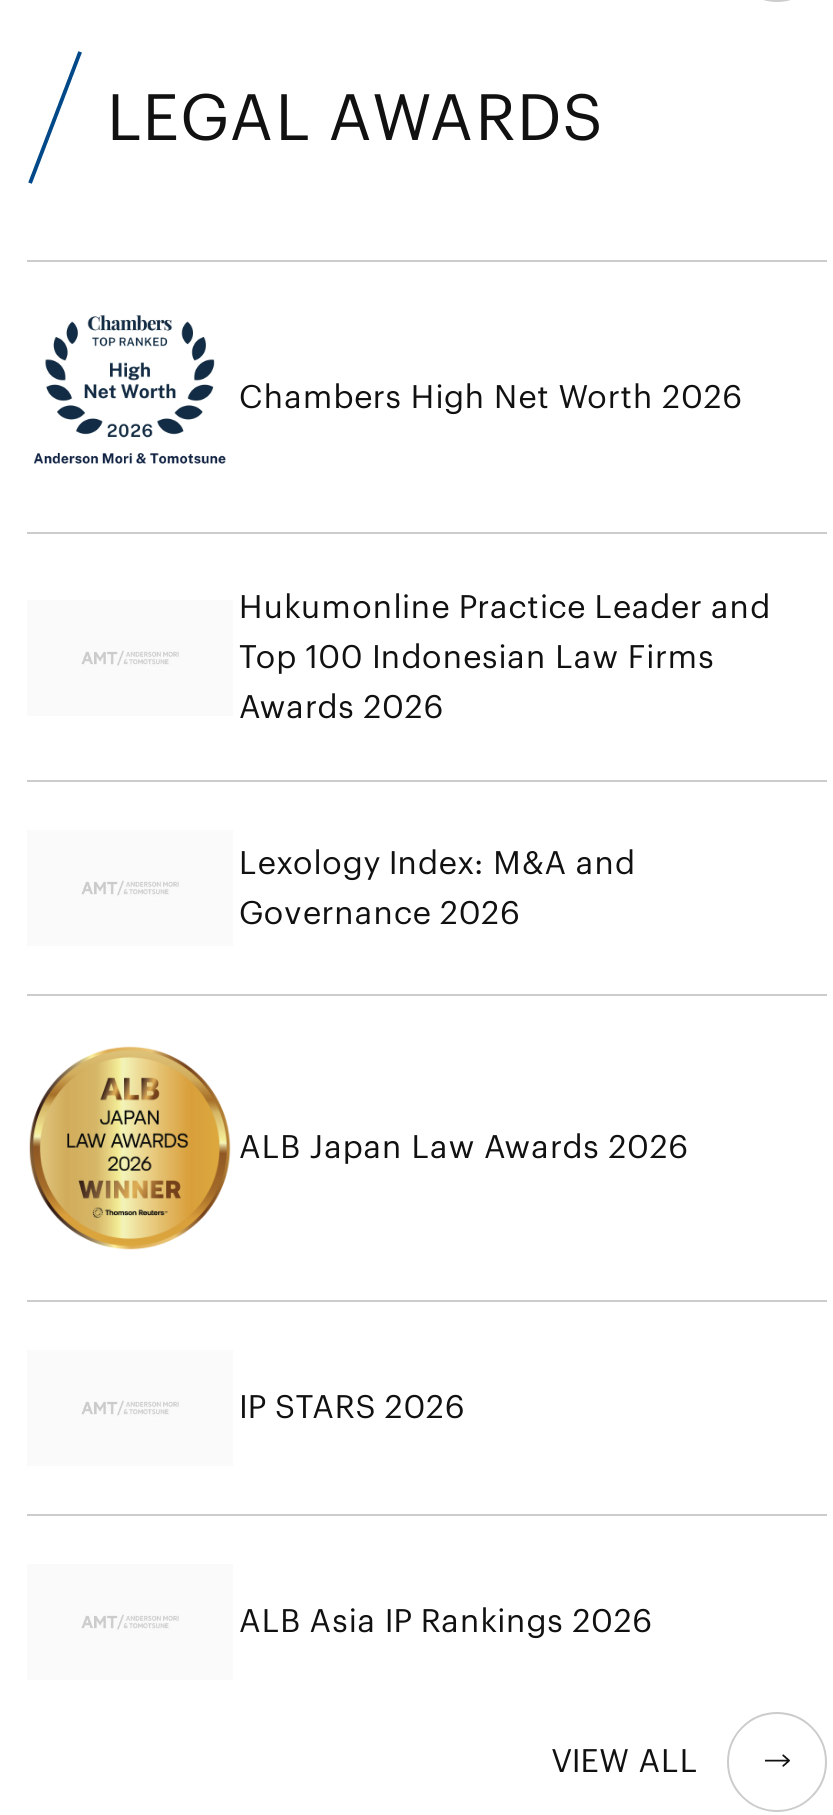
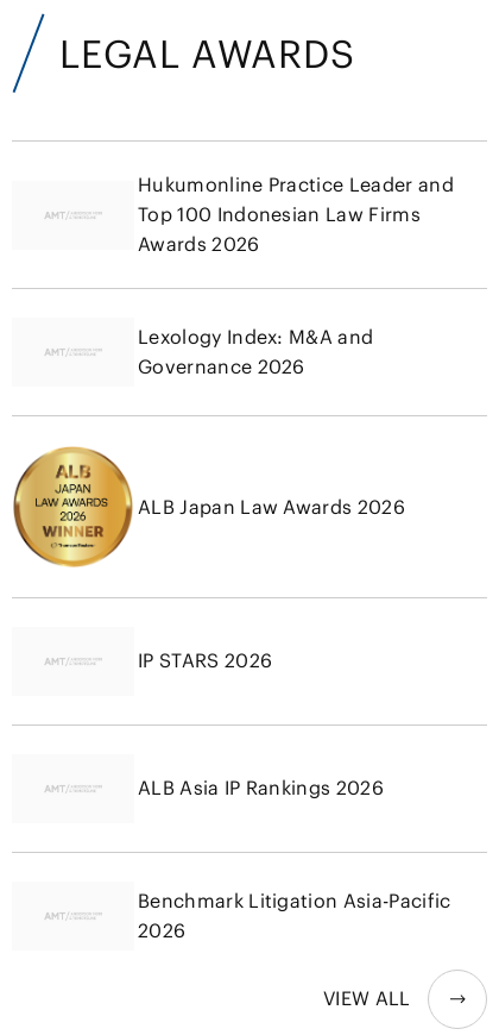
[33,314,743,466] [image] | Chambers High Net Worth 2026 -> none
moved [69,586,771,1640] -> [37,173,454,800]: [image] | Hukumonline Practice Leader and | Top 100 Indonesian Law Firms | ... | IP STARS 2026 | ALB Asia IP Rankings 2026
none -> [138,888,451,942] Benchmark Litigation Asia-Pacific | 2026

